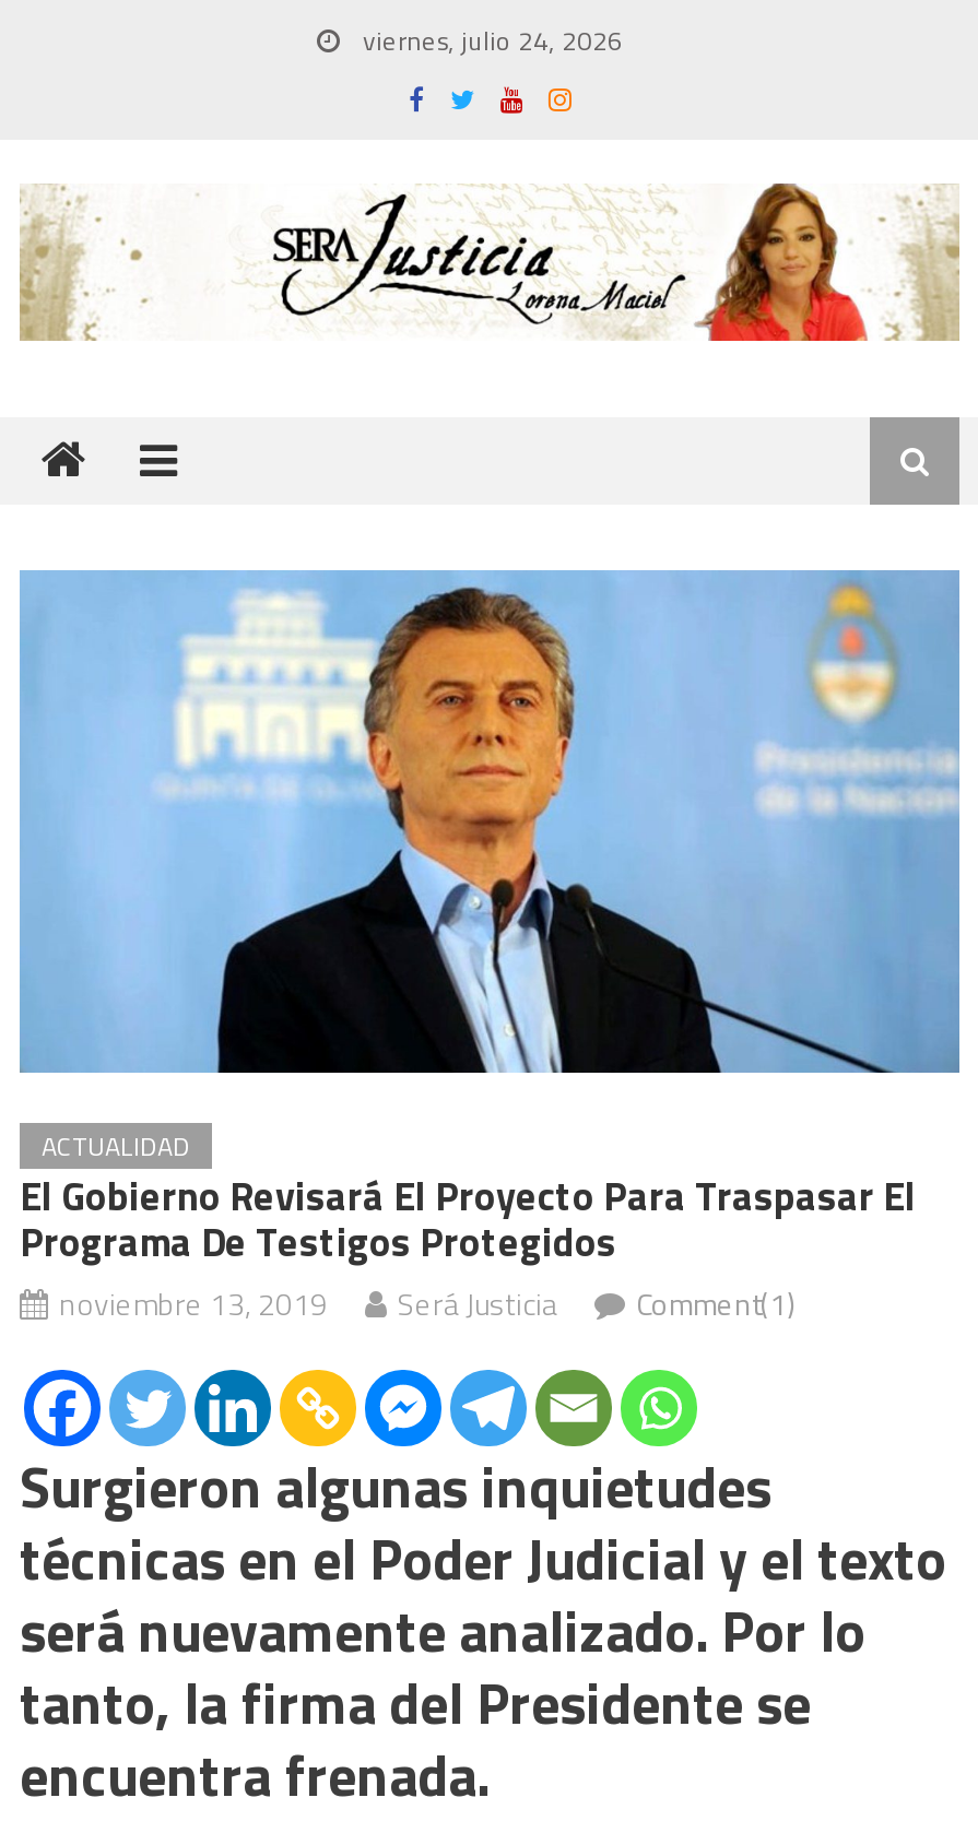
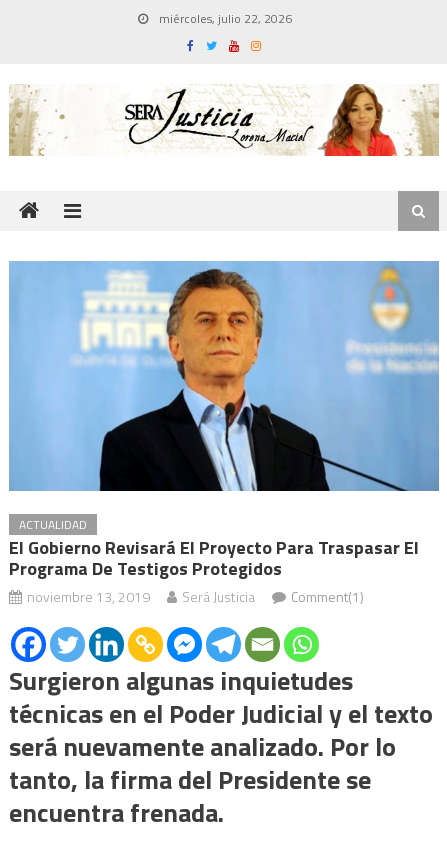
[356,20,623,61] viernes, julio 24, 2026 -> [156,9,292,28] miércoles, julio 22, 2026

